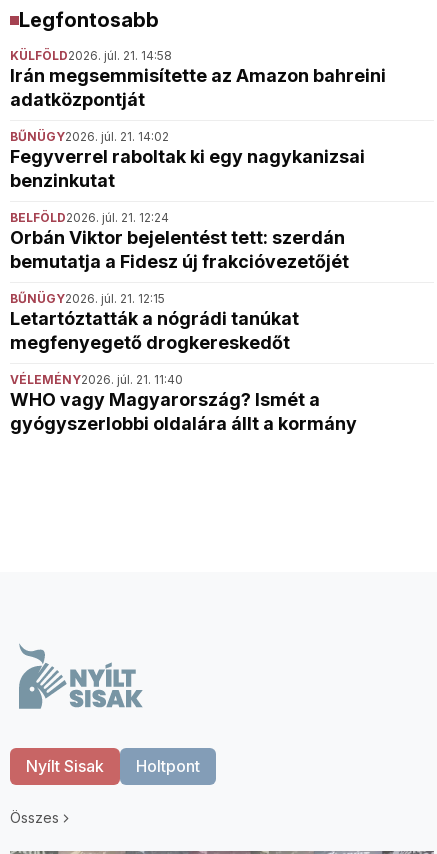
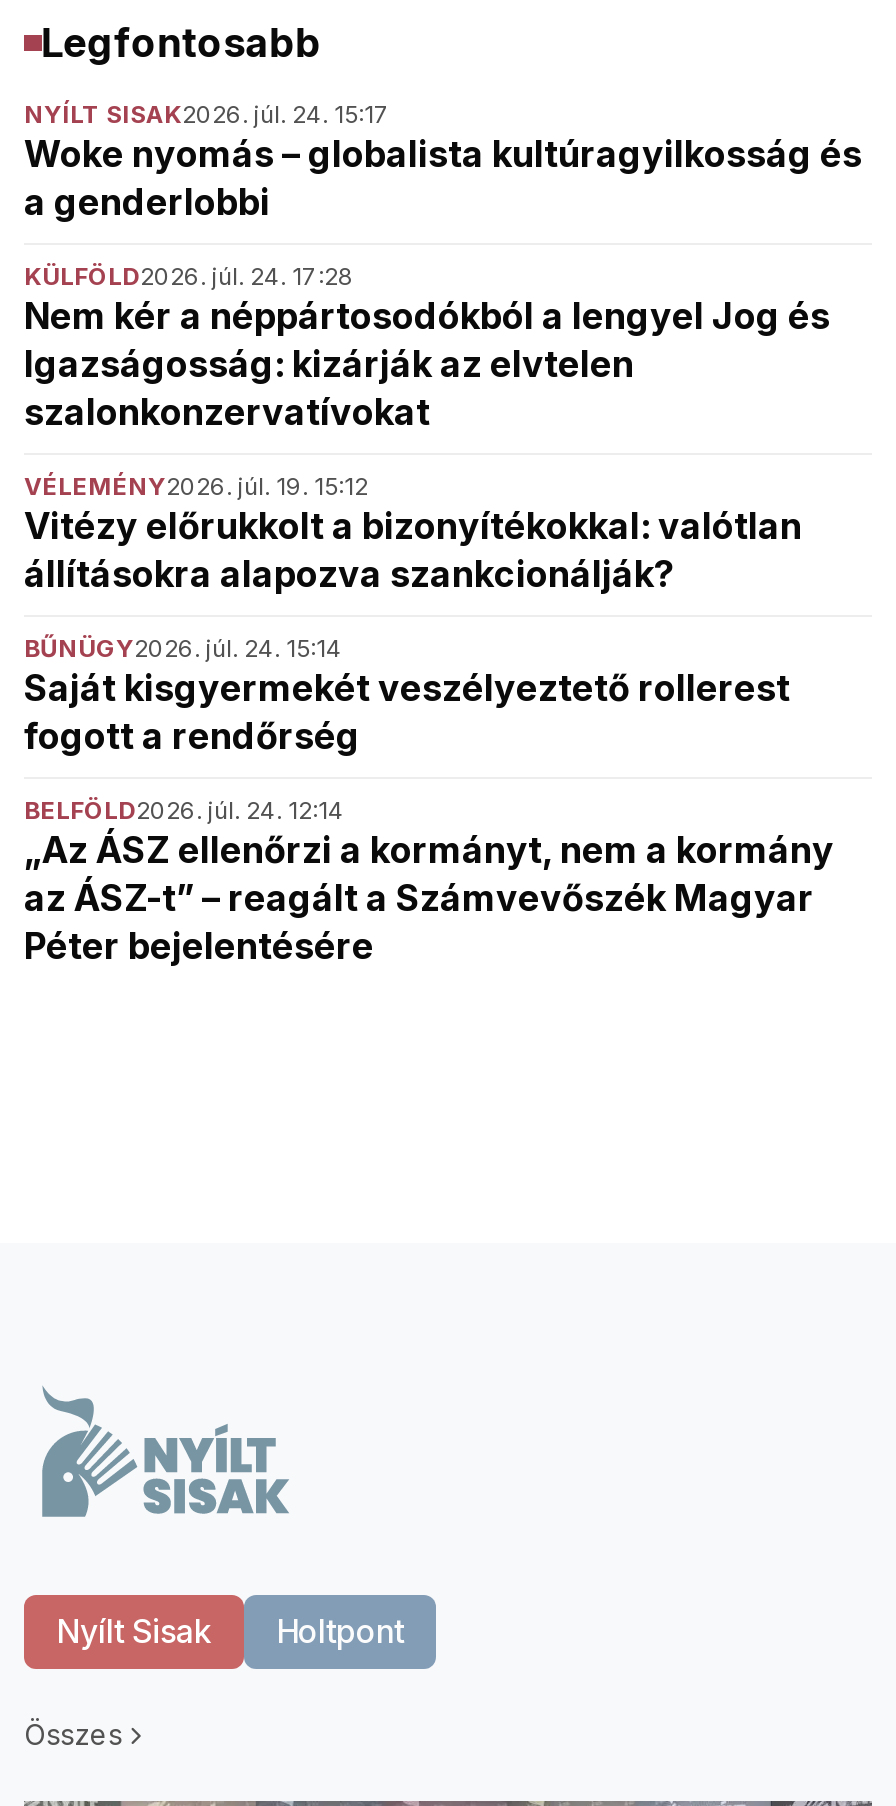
[10,48,386,110] KÜLFÖLD2026. júl. 21. 14:58 | Irán megsemmisítette az Amazon bahreini | adatközpontját -> [24,99,862,223] NYÍLT SISAK2026. júl. 24. 15:17 | Woke nyomás – globalista kultúragyilkosság és | a genderlobbi
[10,129,365,191] BŰNÜGY2026. júl. 21. 14:02 | Fegyverrel raboltak ki egy nagykanizsai | benzinkutat -> [24,261,830,433] KÜLFÖLD2026. júl. 24. 17:28 | Nem kér a néppártosodókból a lengyel Jog és | Igazságosság: kizárják az elvtelen | szalonkonzervatívokat
[10,210,349,272] BELFÖLD2026. júl. 21. 12:24 | Orbán Viktor bejelentést tett: szerdán | bemutatja a Fidesz új frakcióvezetőjét -> [24,471,802,595] VÉLEMÉNY2026. júl. 19. 15:12 | Vitézy előrukkolt a bizonyítékokkal: valótlan | állításokra alapozva szankcionálják?
[10,291,299,353] BŰNÜGY2026. júl. 21. 12:15 | Letartóztatták a nógrádi tanúkat | megfenyegető drogkereskedőt -> [24,633,790,757] BŰNÜGY2026. júl. 24. 15:14 | Saját kisgyermekét veszélyeztető rollerest | fogott a rendőrség
[10,372,357,434] VÉLEMÉNY2026. júl. 21. 11:40 | WHO vagy Magyarország? Ismét a | gyógyszerlobbi oldalára állt a kormány -> [24,795,834,967] BELFÖLD2026. júl. 24. 12:14 | „Az ÁSZ ellenőrzi a kormányt, nem a kormány | az ÁSZ-t” – reagált a Számvevőszék Magyar | Péter bejelentésére

